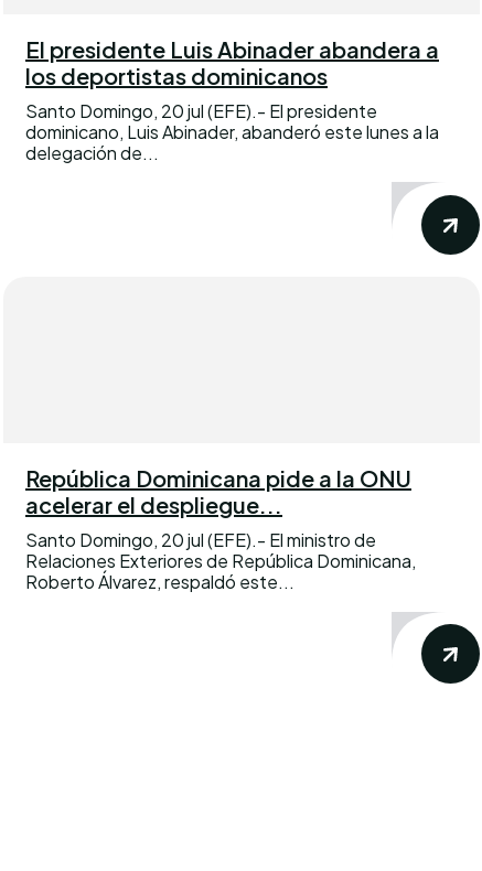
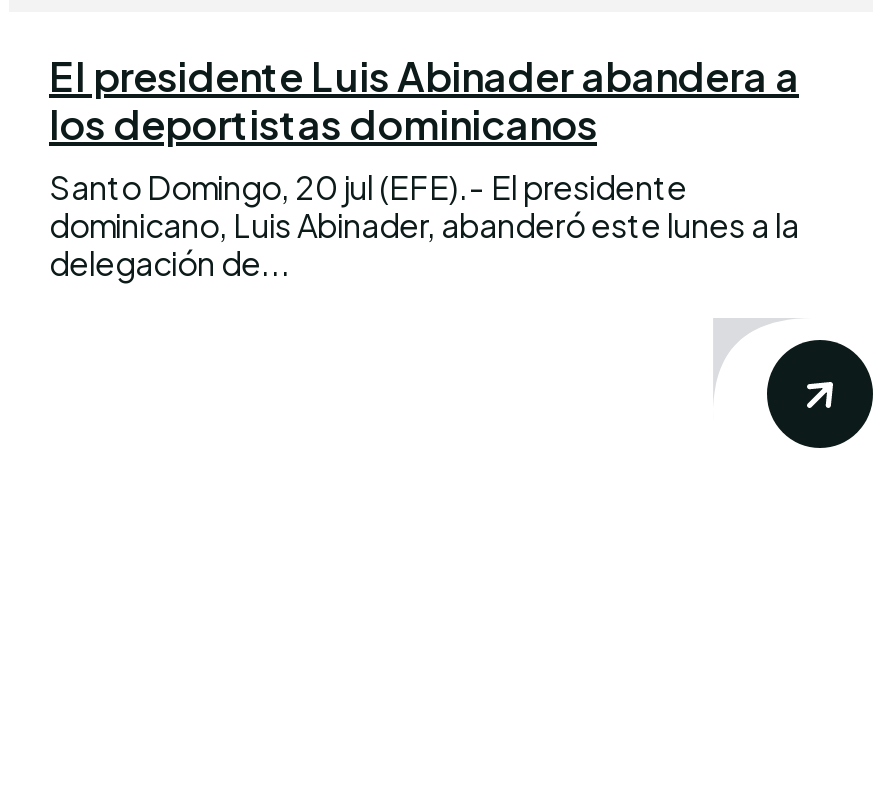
[25,464,416,593] República Dominicana pide a la ONU | acelerar el despliegue... | Santo Domingo, 20 jul (EFE).- El ministro de | Relaciones Exteriores de República Dominicana, | Roberto Álvarez, respaldó este... -> none

